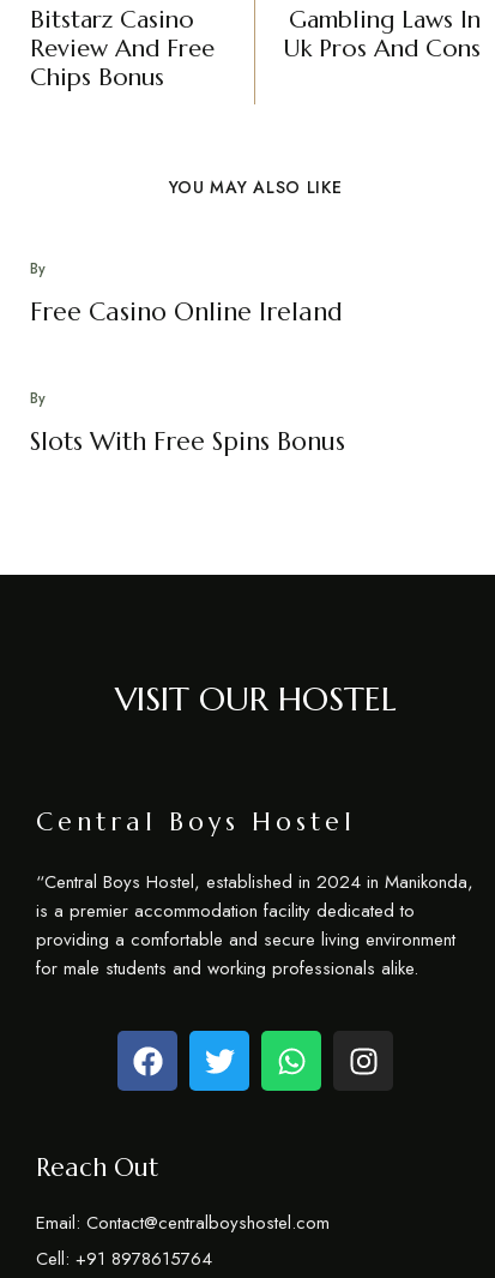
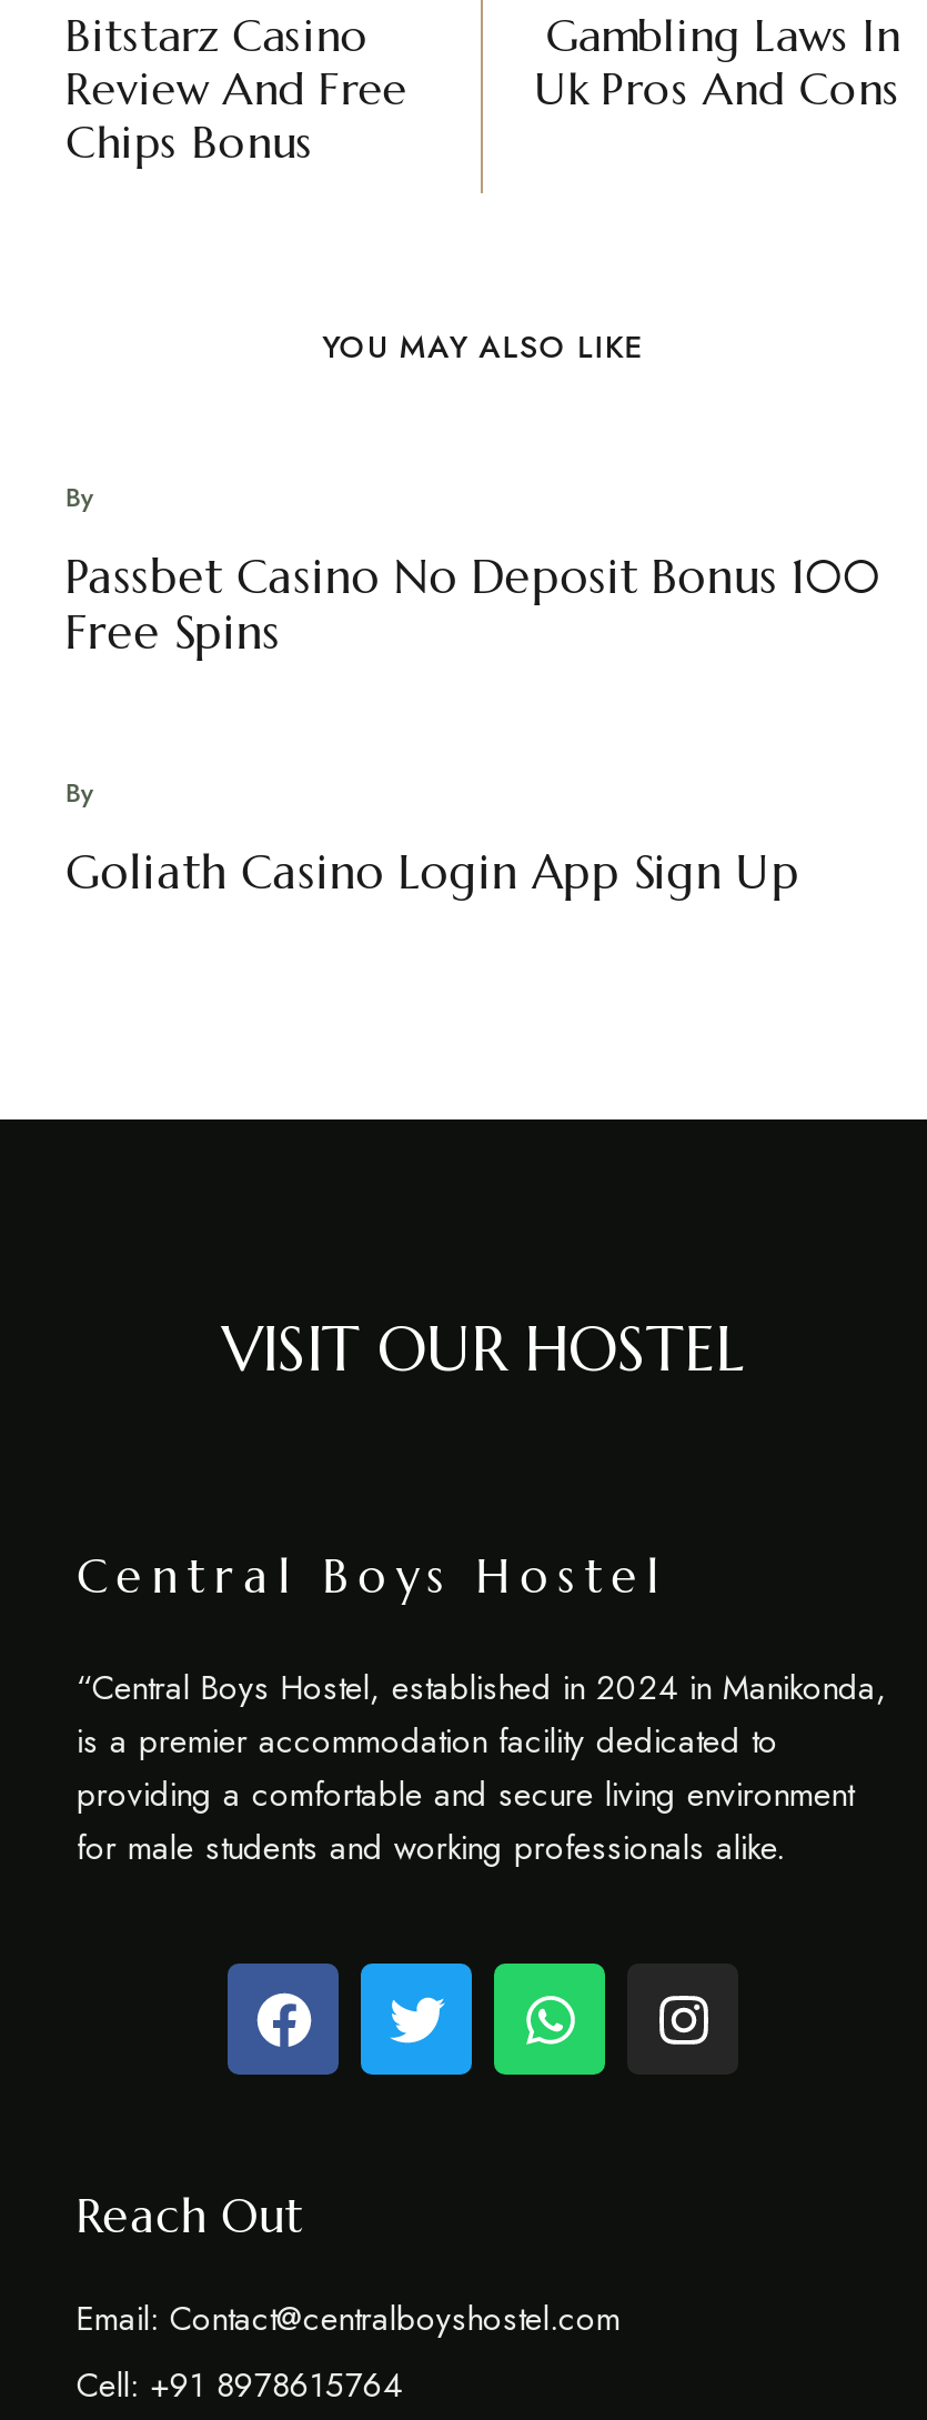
[30,296,343,328] Free Casino Online Ireland -> [65,549,880,662] Passbet Casino No Deposit Bonus 100 | Free Spins
[30,426,345,457] Slots With Free Spins Bonus -> [65,844,800,902] Goliath Casino Login App Sign Up

